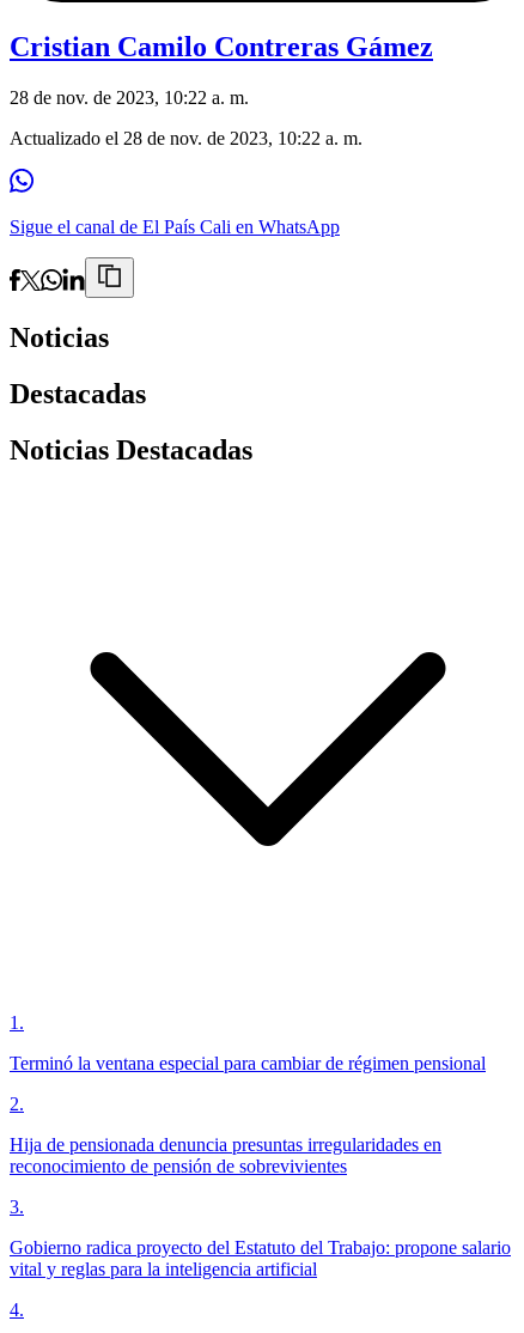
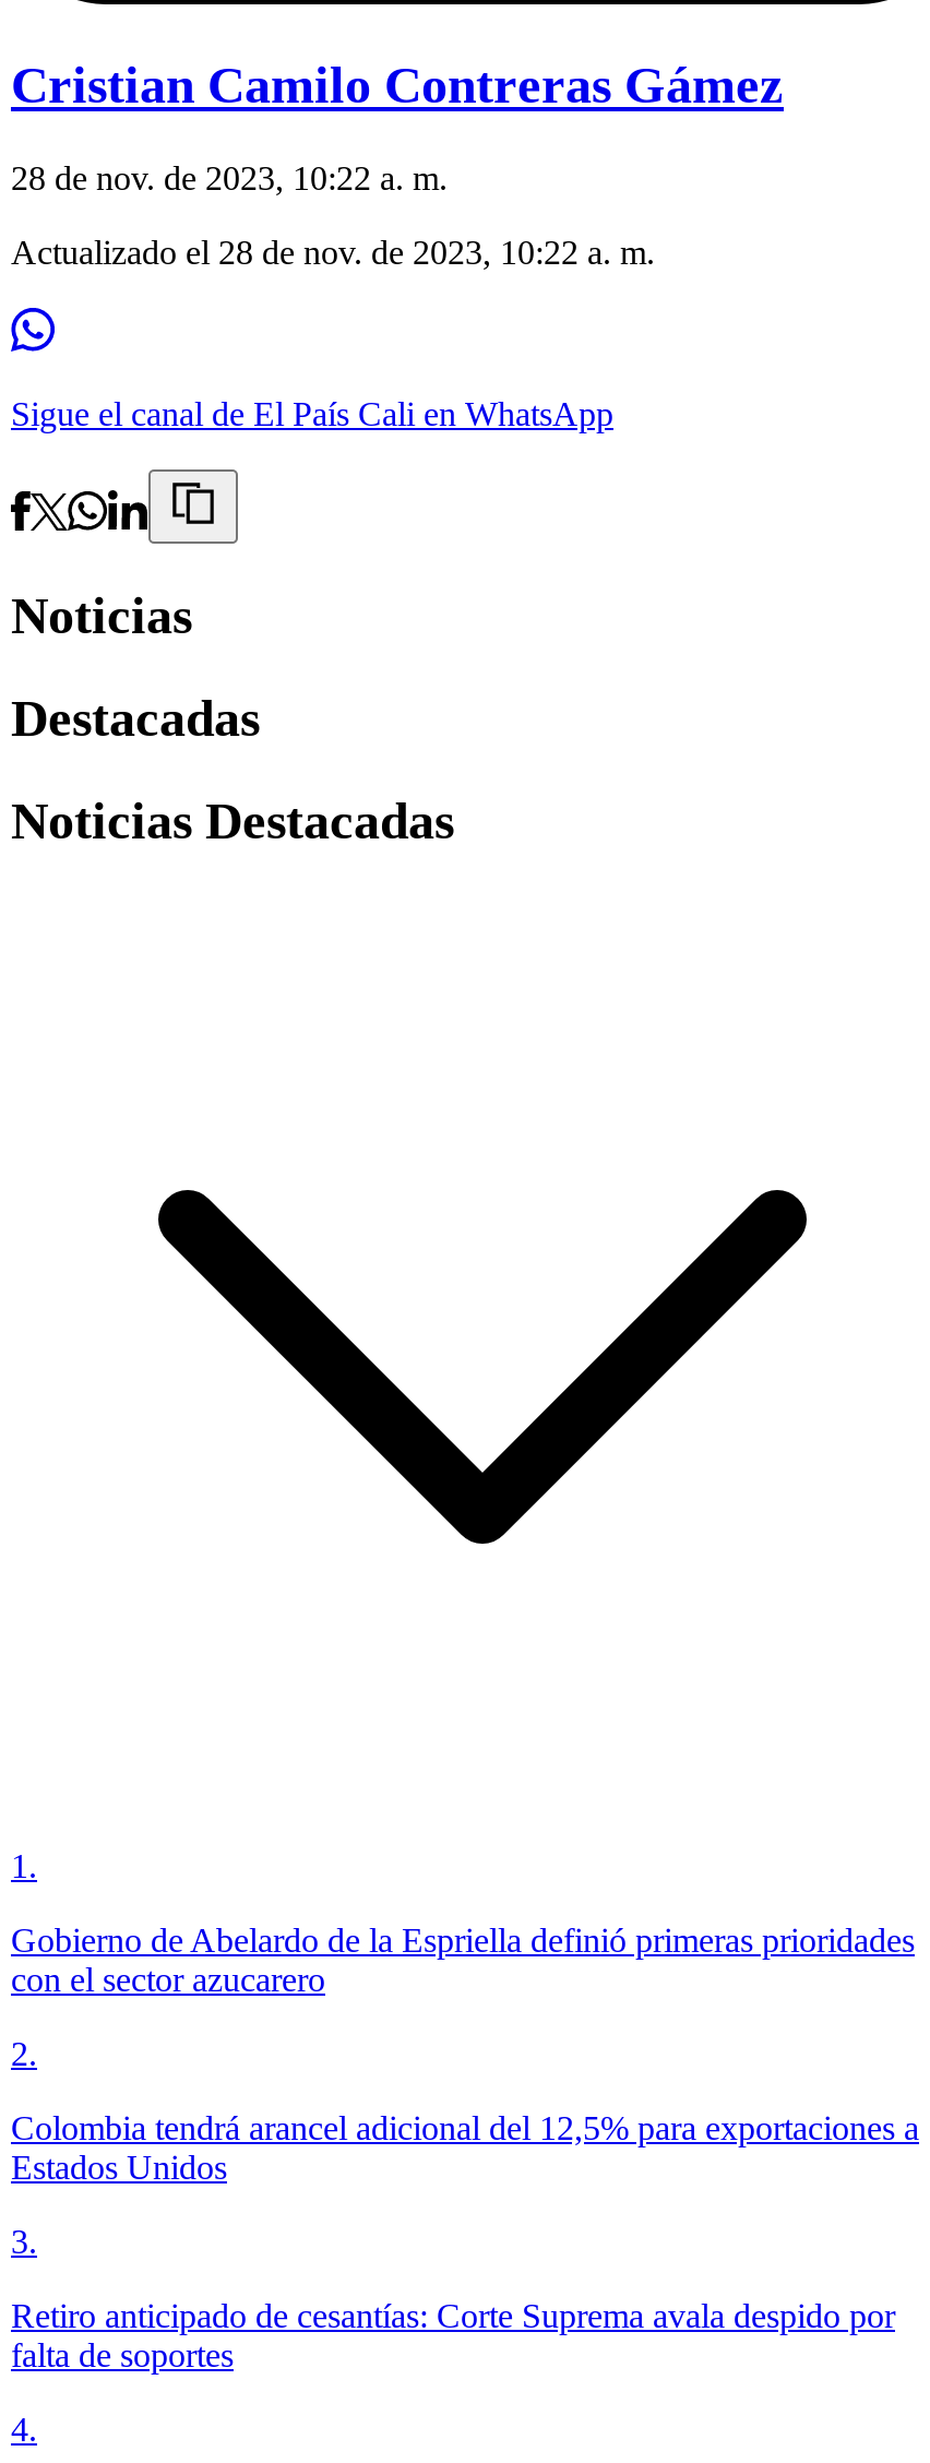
[10,1053,486,1073] Terminó la ventana especial para cambiar de régimen pensional -> [11,1921,915,1997] Gobierno de Abelardo de la Espriella definió primeras prioridades | con el sector azucarero
[10,1134,441,1176] Hija de pensionada denuncia presuntas irregularidades en | reconocimiento de pensión de sobrevivientes -> [11,2109,919,2185] Colombia tendrá arancel adicional del 12,5% para exportaciones a | Estados Unidos
[10,1237,511,1279] Gobierno radica proyecto del Estatuto del Trabajo: propone salario | vital y reglas para la inteligencia artificial -> [11,2296,895,2373] Retiro anticipado de cesantías: Corte Suprema avala despido por | falta de soportes

